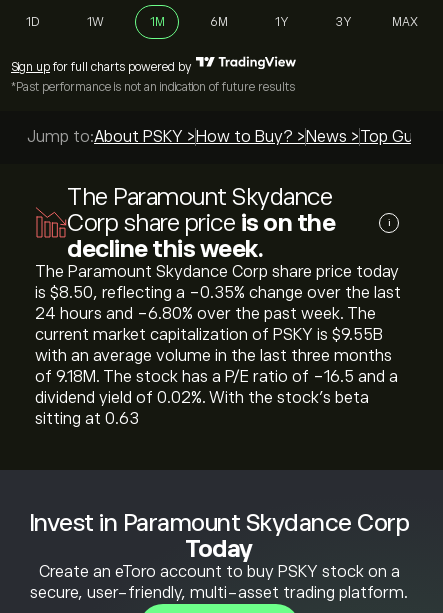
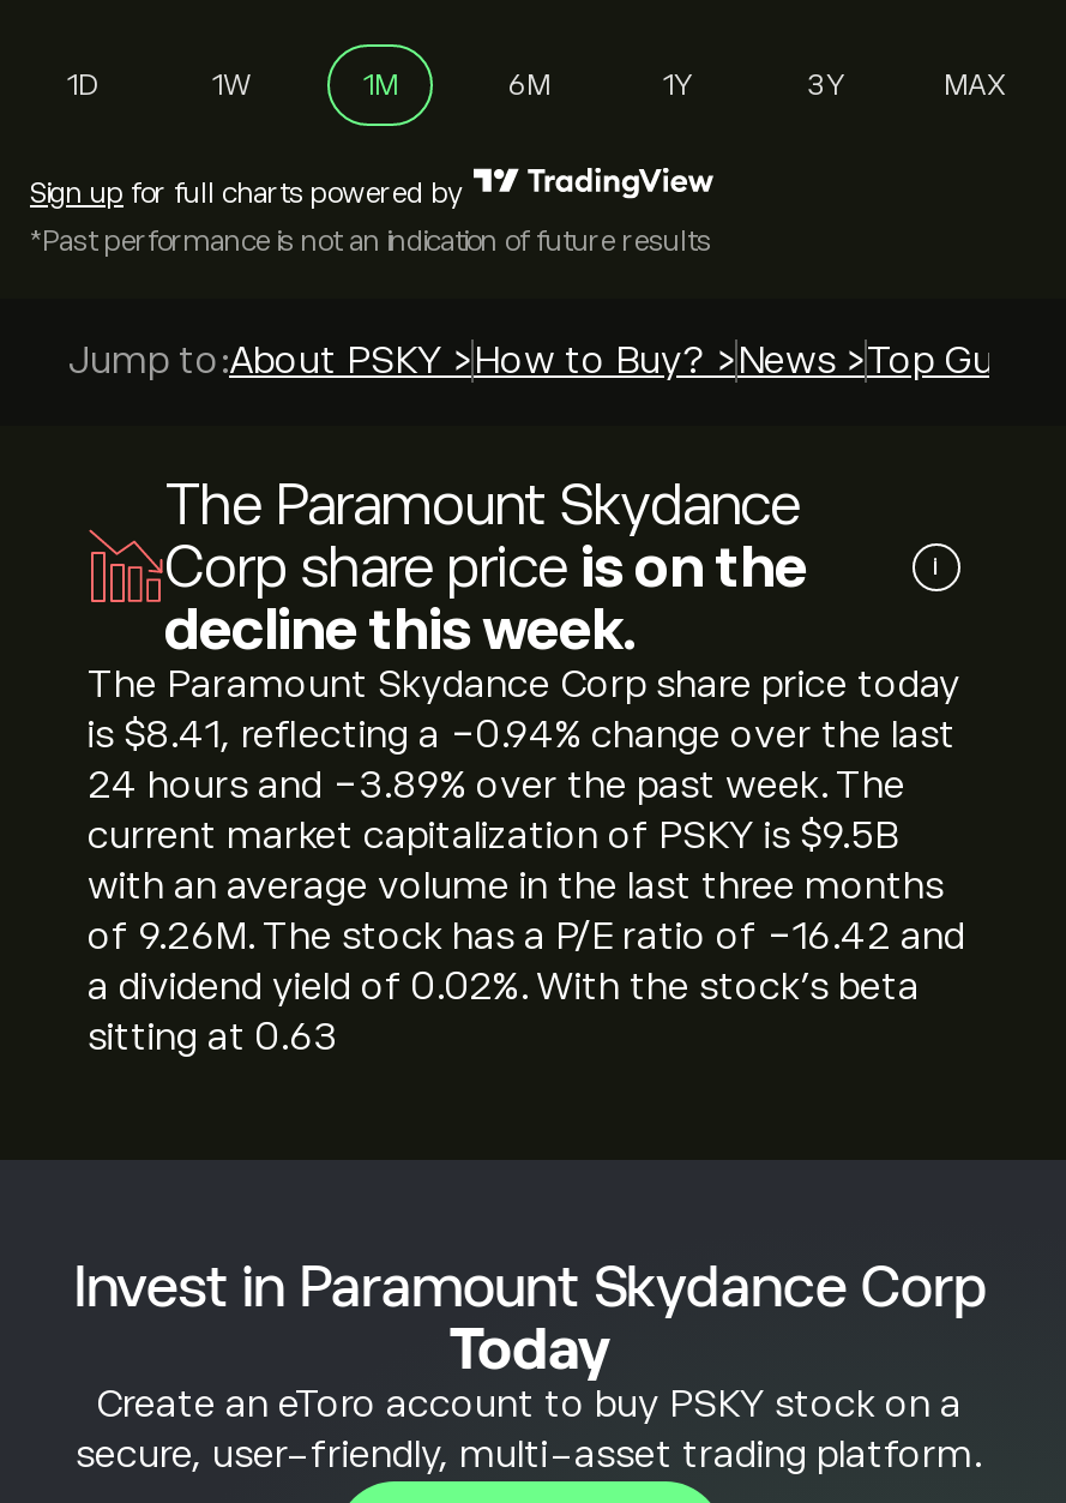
[35,284,401,302] is $8.50, reflecting a -0.35% change over the last -> [88,714,956,757] is $8.41, reflecting a -0.94% change over the last
[35,305,376,323] 24 hours and -6.80% over the past week. The -> [88,764,905,807] 24 hours and -3.89% over the past week. The
[35,326,383,344] current market capitalization of PSKY is $9.55B -> [88,814,898,858] current market capitalization of PSKY is $9.5B
[35,368,398,407] of 9.18M. The stock has a P/E ratio of -16.5 and a | dividend yield of 0.02%. With the stock’s beta -> [88,915,965,1009] of 9.26M. The stock has a P/E ratio of -16.42 and | a dividend yield of 0.02%. With the stock’s beta

